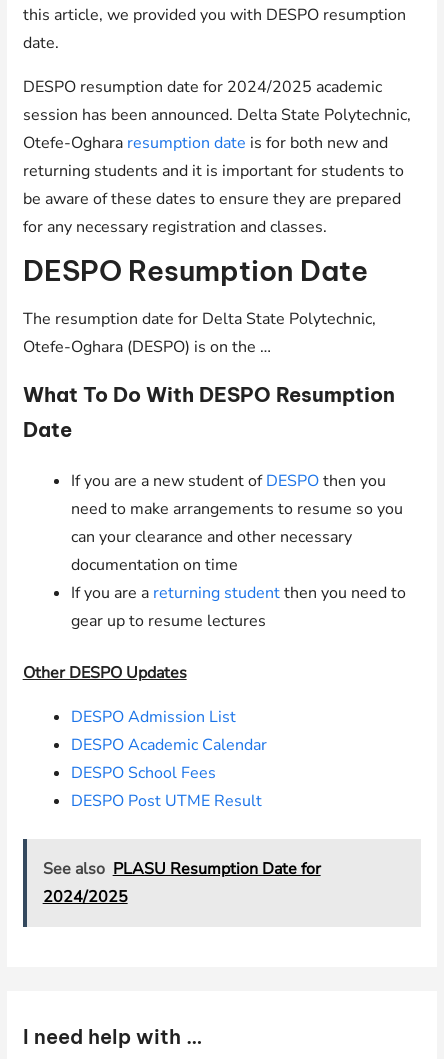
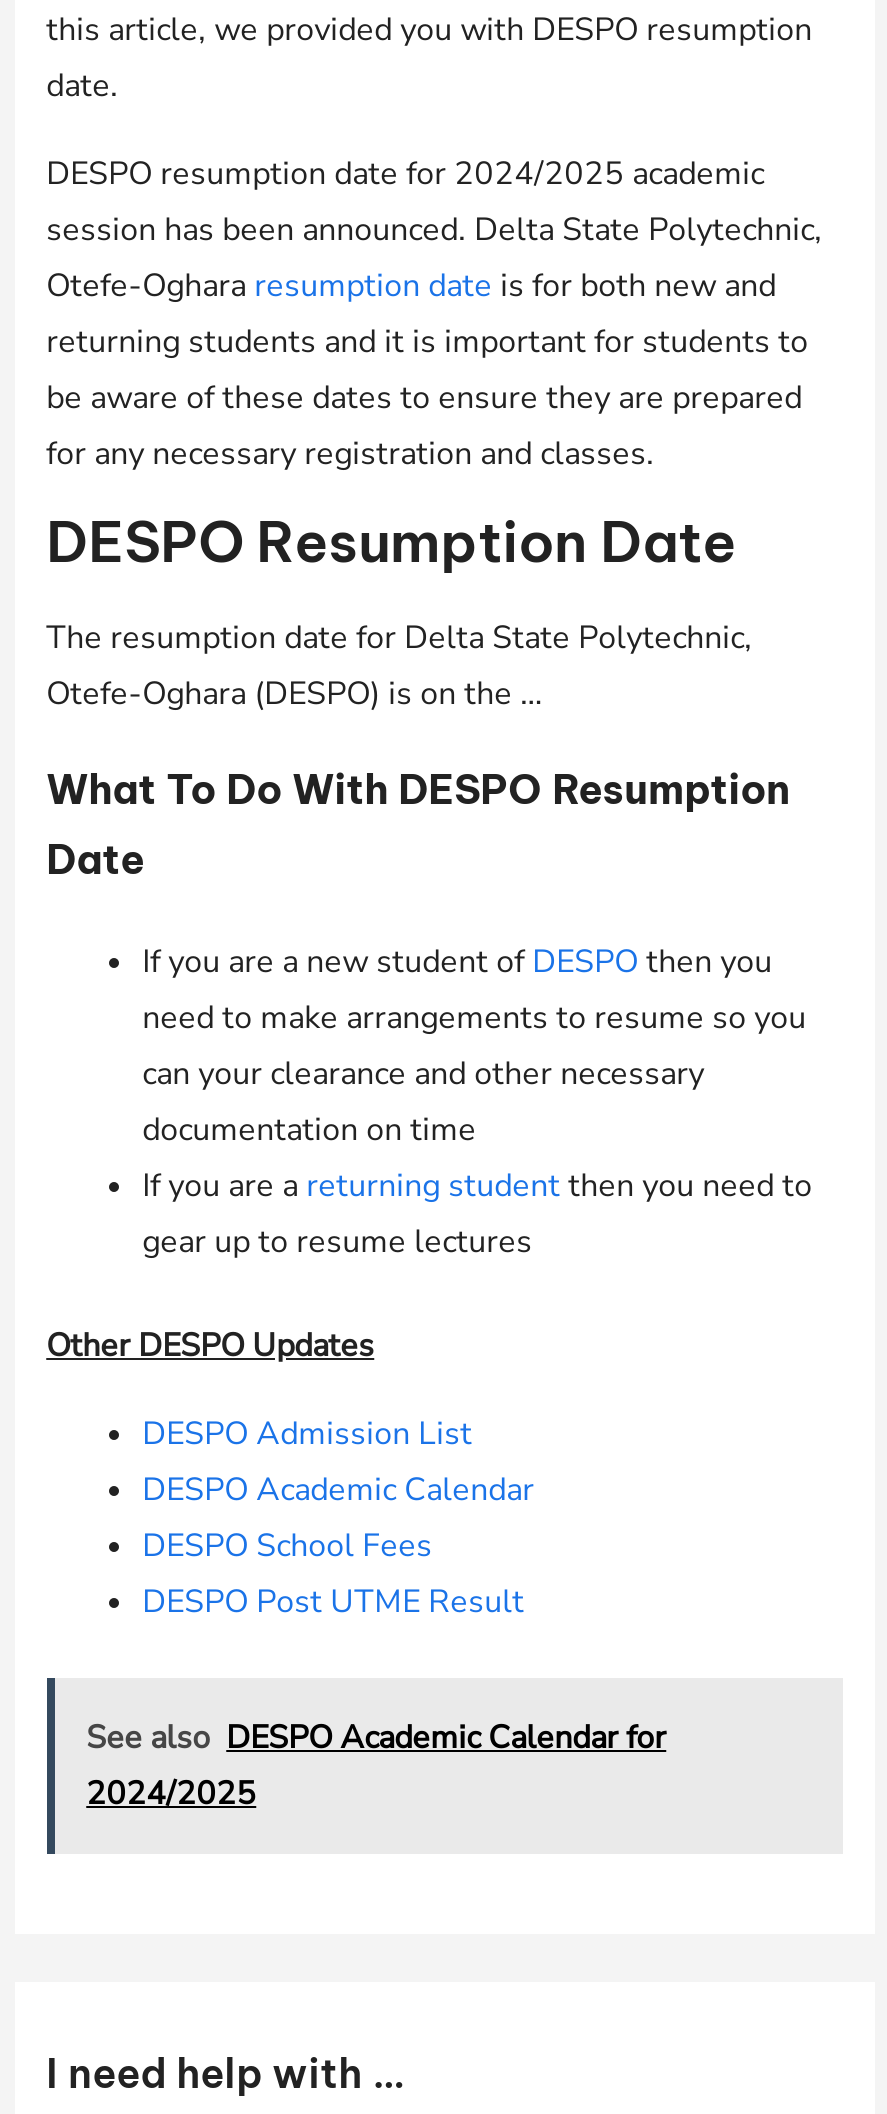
[43,858,321,880] See also PLASU Resumption Date for -> [86,1716,666,1760] See also DESPO Academic Calendar for

